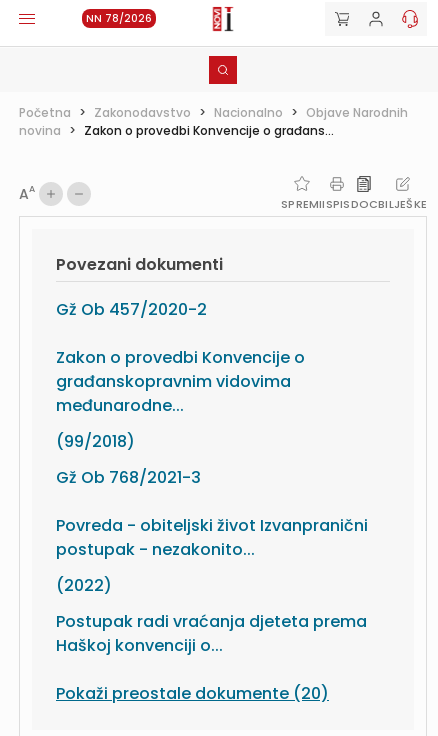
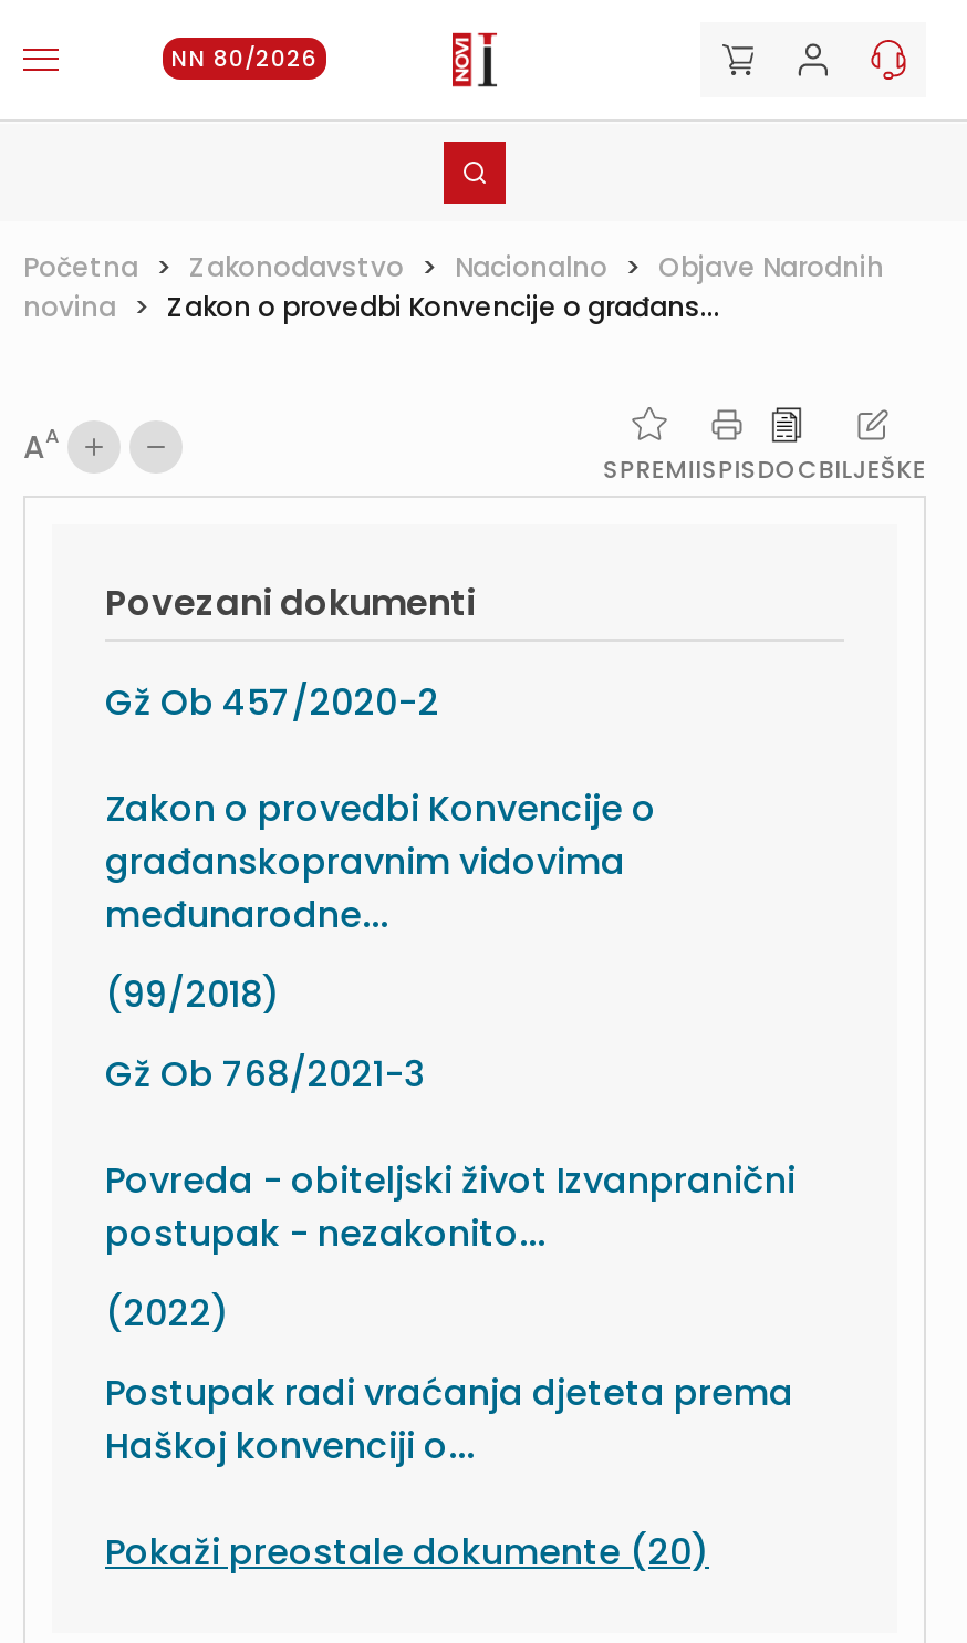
[86,11,152,26] NN 78/2026 -> [171,42,318,75] NN 80/2026

